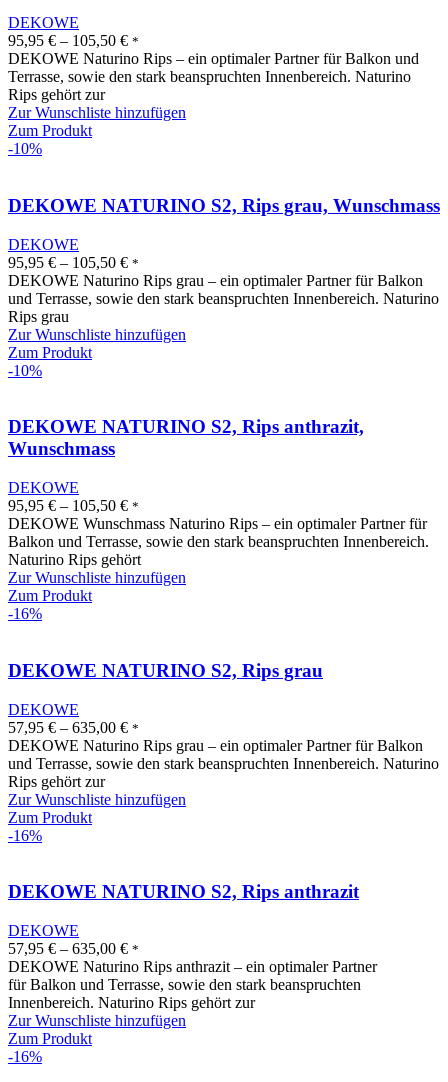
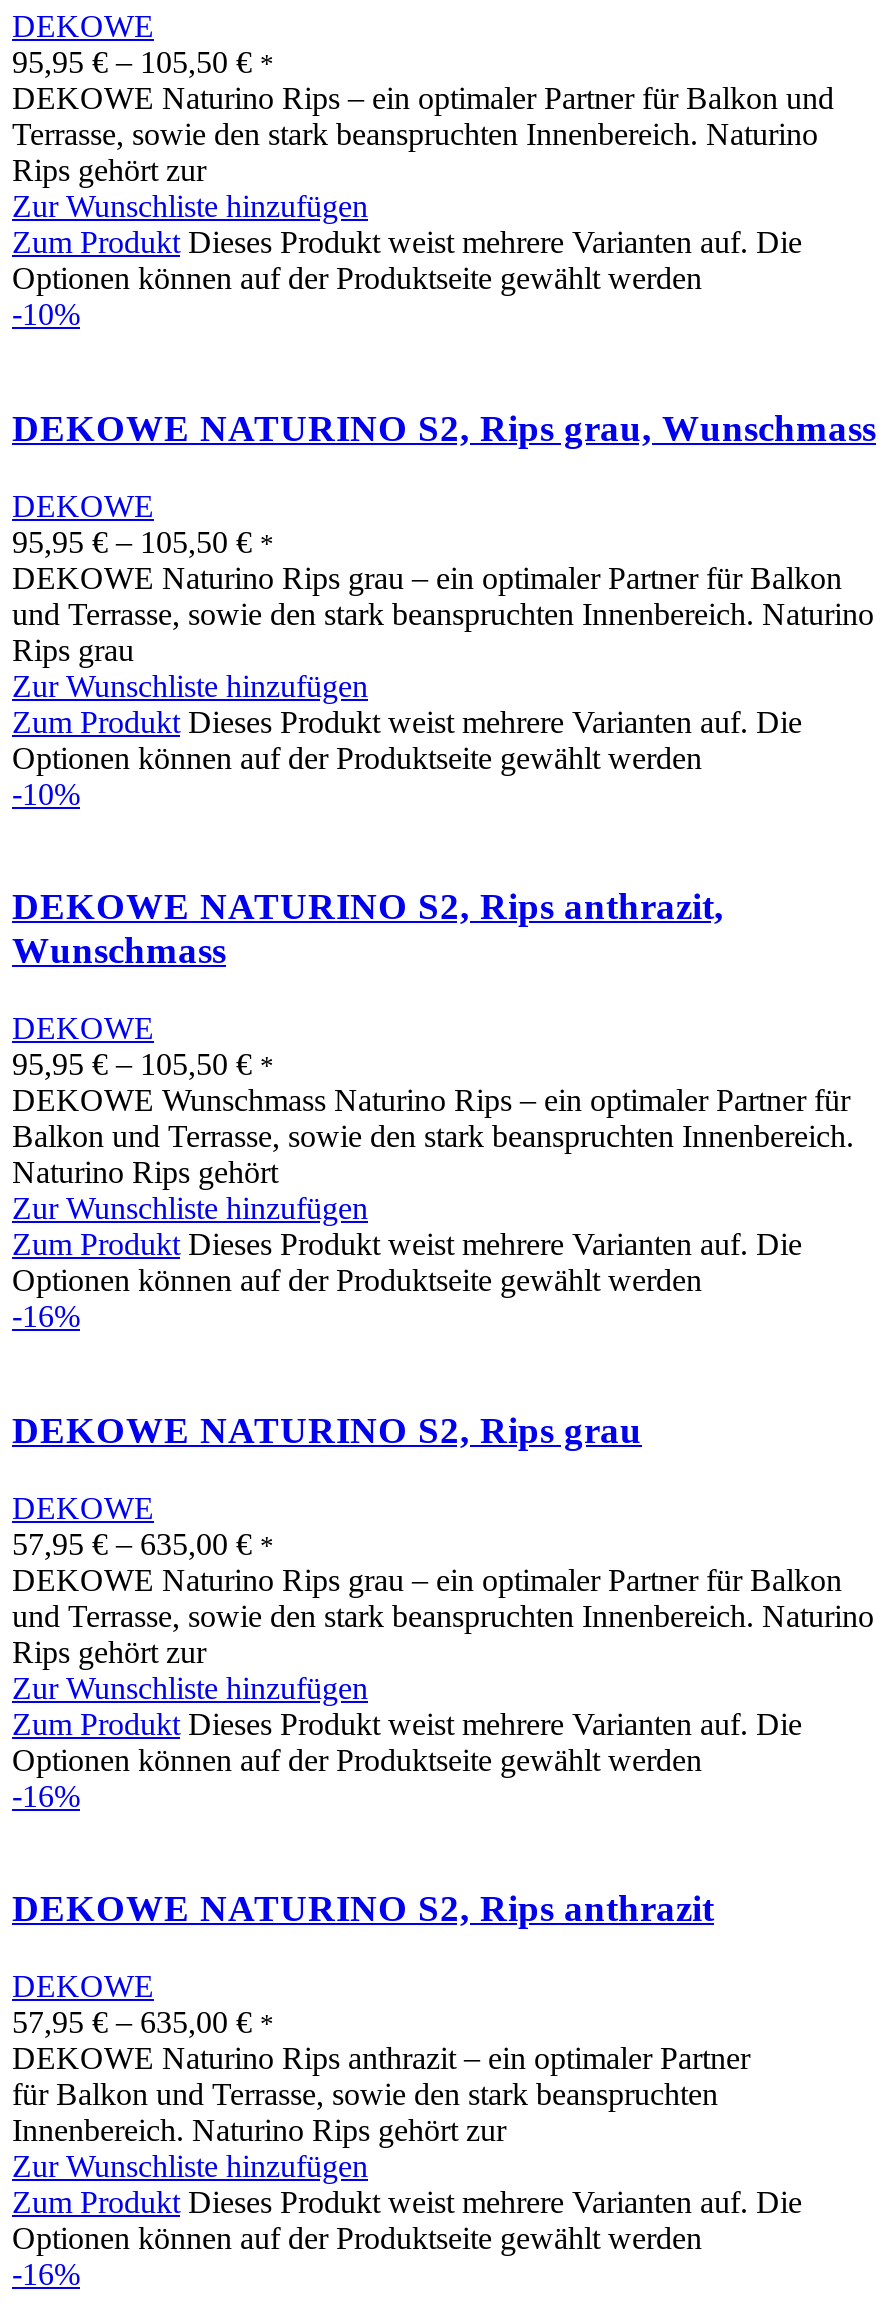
[8,122,92,139] Zum Produkt -> [12,226,802,296] Zum Produkt Dieses Produkt weist mehrere Varianten auf. Die | Optionen können auf der Produktseite gewählt werden
[8,344,92,361] Zum Produkt -> [12,704,802,774] Zum Produkt Dieses Produkt weist mehrere Varianten auf. Die | Optionen können auf der Produktseite gewählt werden
[8,587,92,604] Zum Produkt -> [12,1227,802,1297] Zum Produkt Dieses Produkt weist mehrere Varianten auf. Die | Optionen können auf der Produktseite gewählt werden
[8,809,92,826] Zum Produkt -> [12,1706,802,1776] Zum Produkt Dieses Produkt weist mehrere Varianten auf. Die | Optionen können auf der Produktseite gewählt werden
[8,1030,92,1047] Zum Produkt -> [12,2185,802,2255] Zum Produkt Dieses Produkt weist mehrere Varianten auf. Die | Optionen können auf der Produktseite gewählt werden

